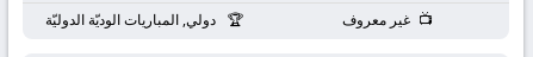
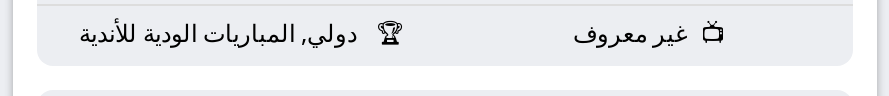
[45,9,216,30] دولي, المباريات الوديّة الدوليّة -> [79,16,357,50] دولي, المباريات الودية للأندية

